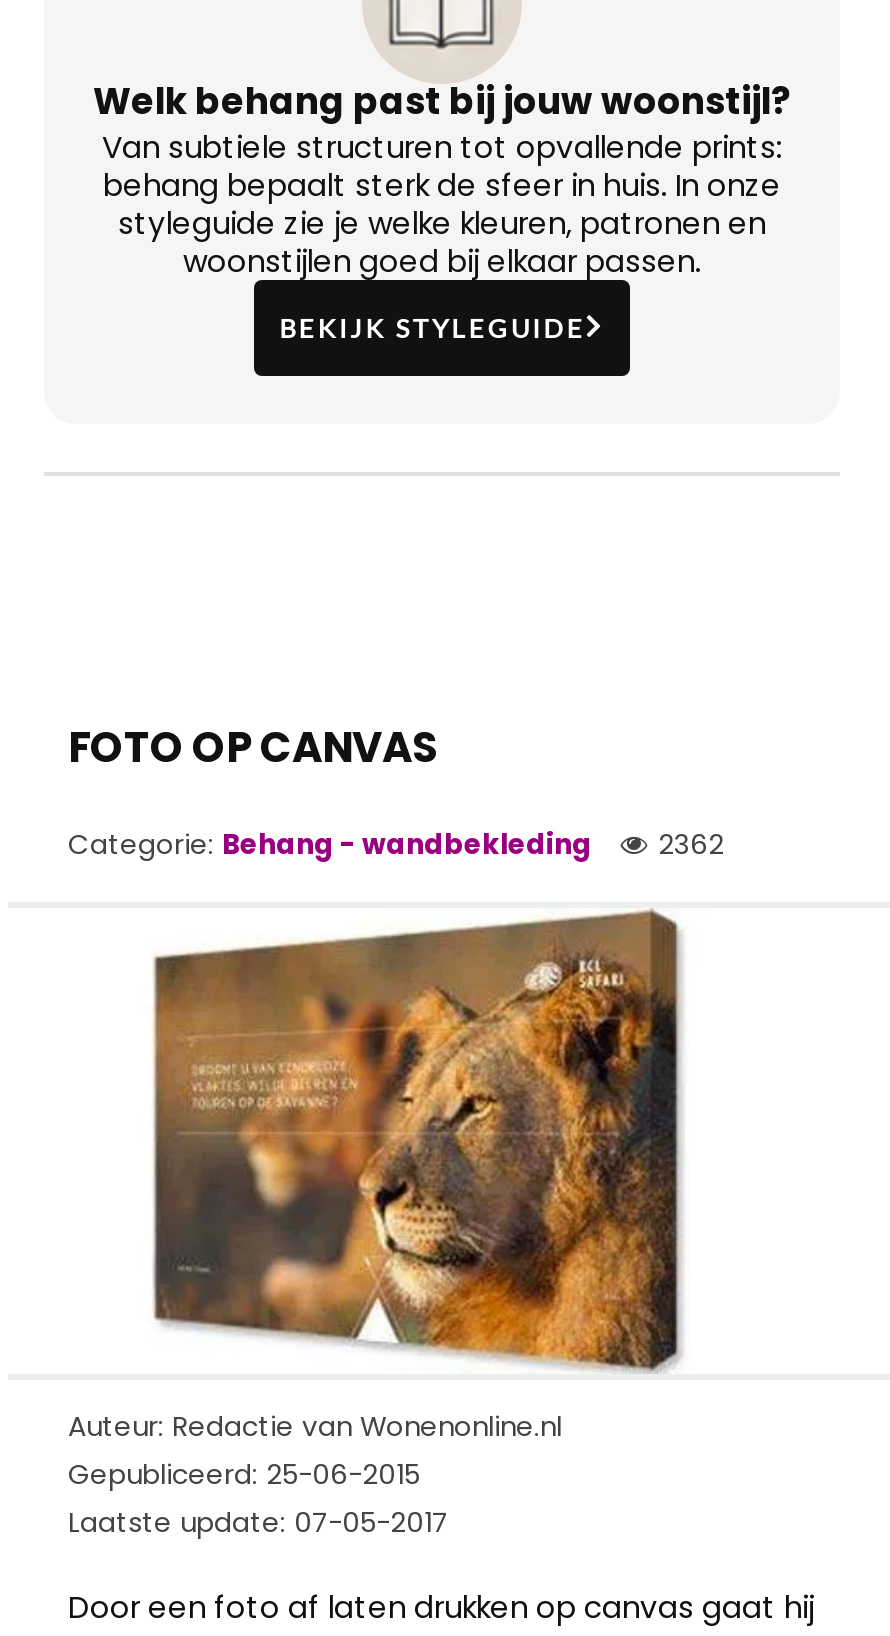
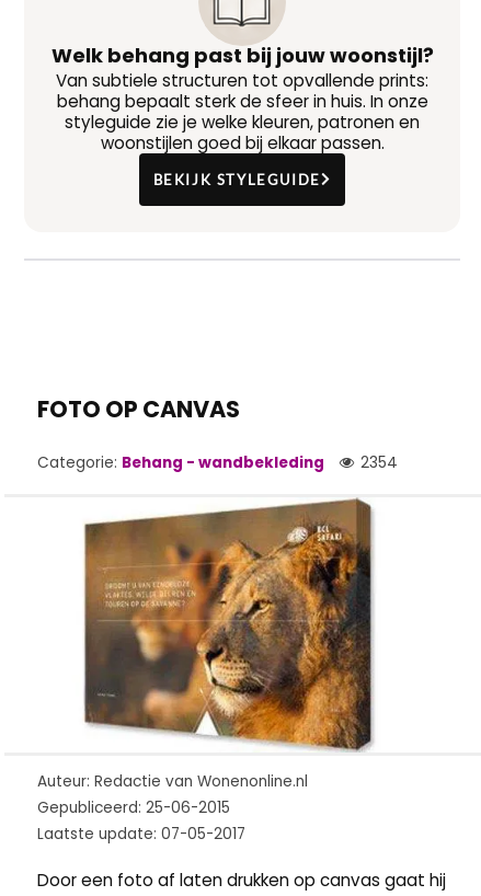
[68,826,724,864] Categorie: Behang - wandbekleding 2362 -> [37,452,398,473] Categorie: Behang - wandbekleding 2354

